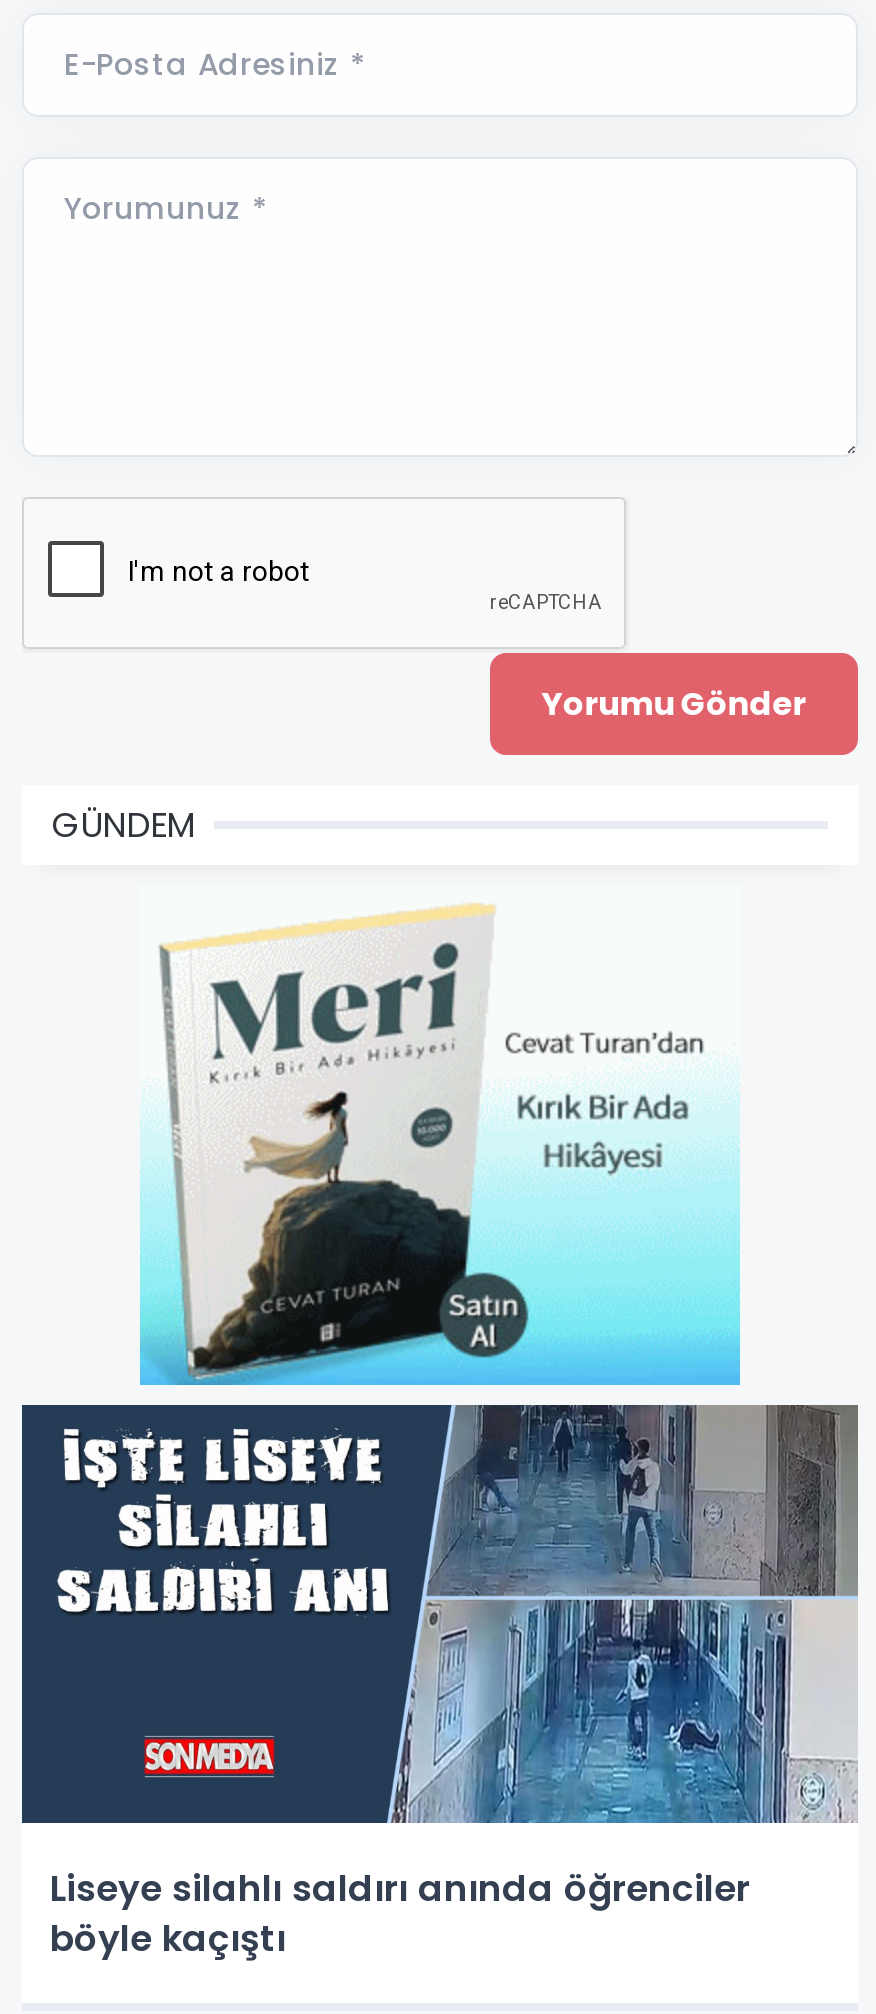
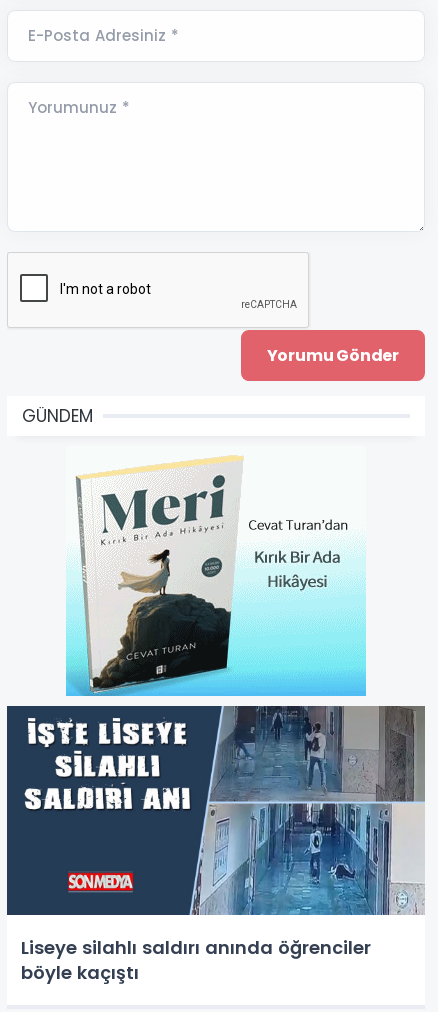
[440,1271,530,1359] [image] -> [217,640,260,682] [image]

